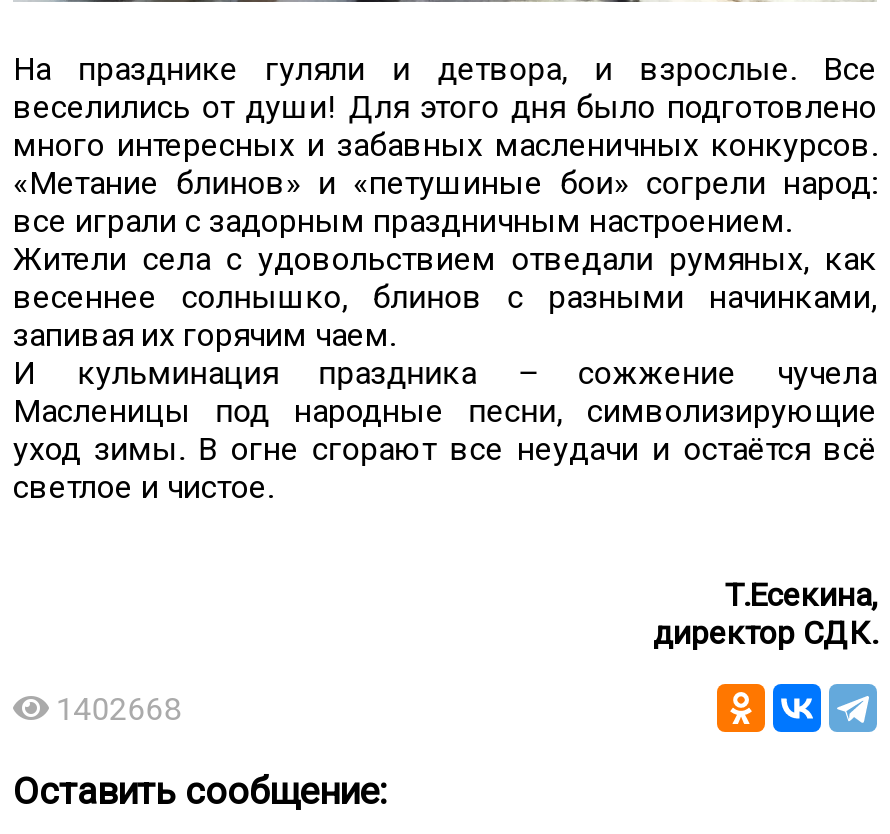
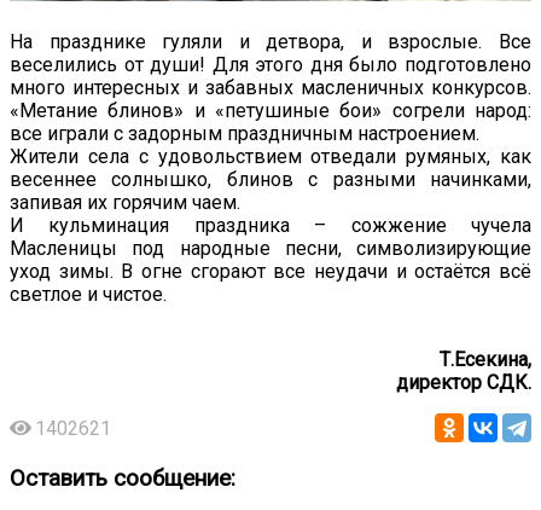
[55,690,181,728] 1402668 -> [35,417,111,440] 1402621

